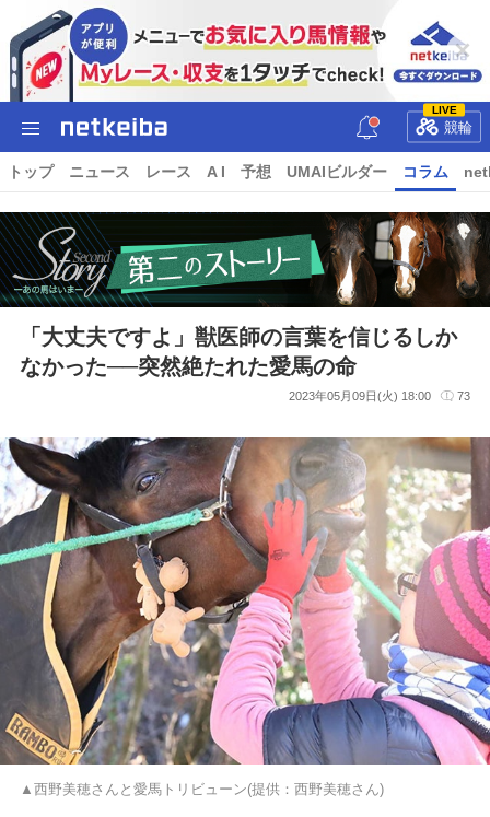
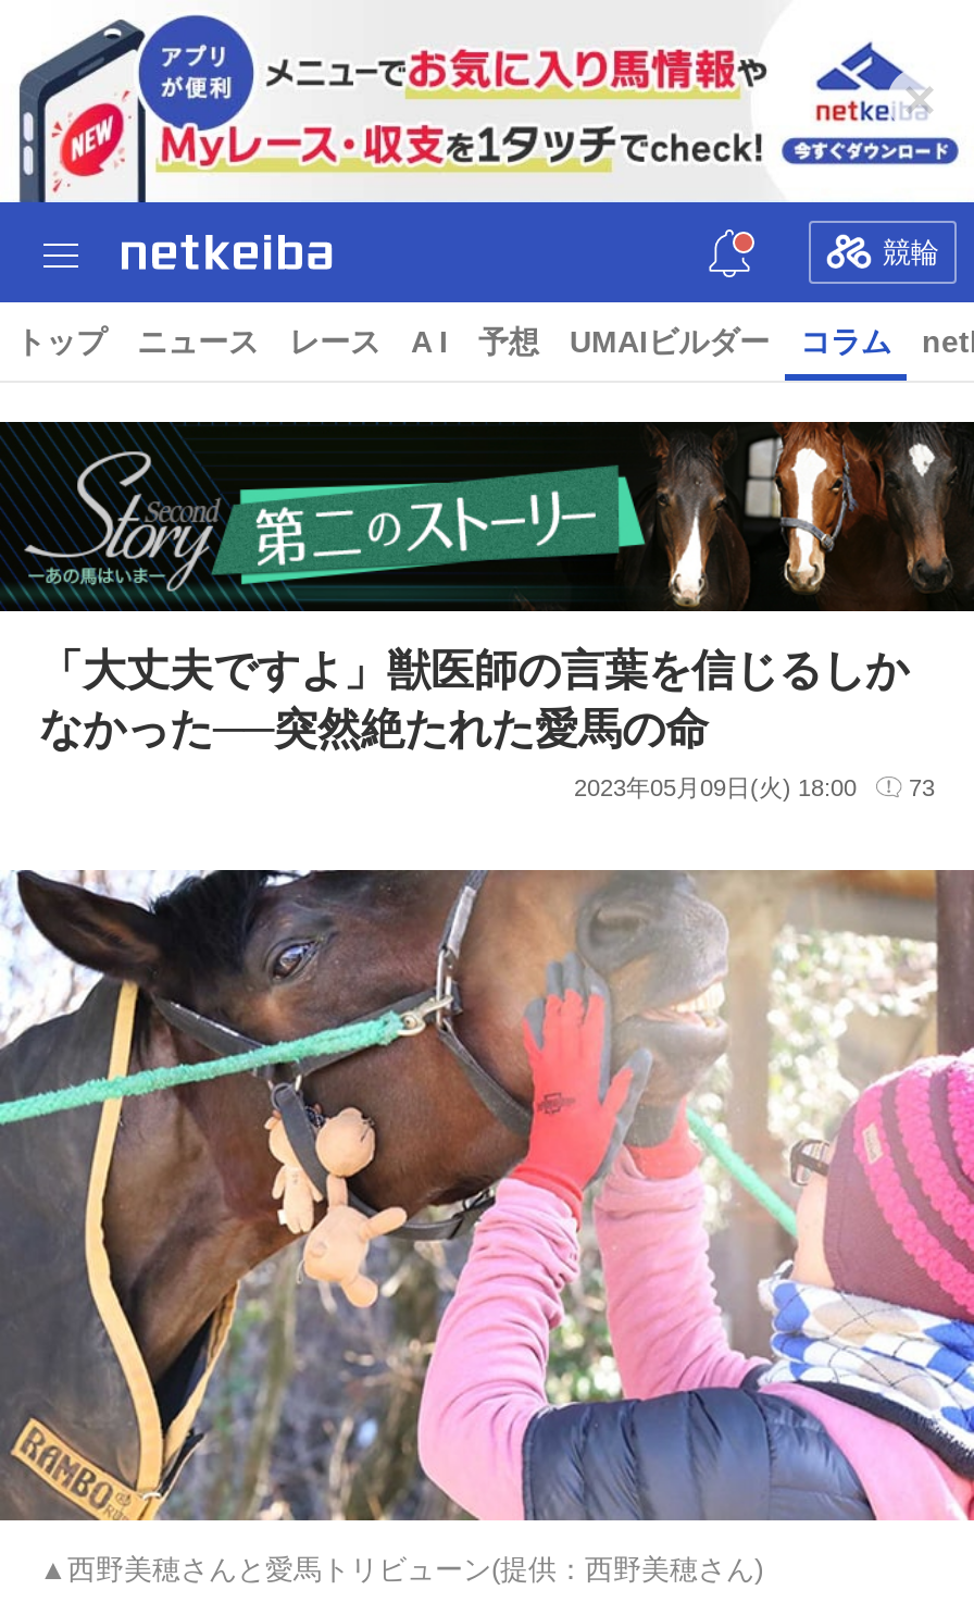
[431,103,457,115] LIVE -> none

